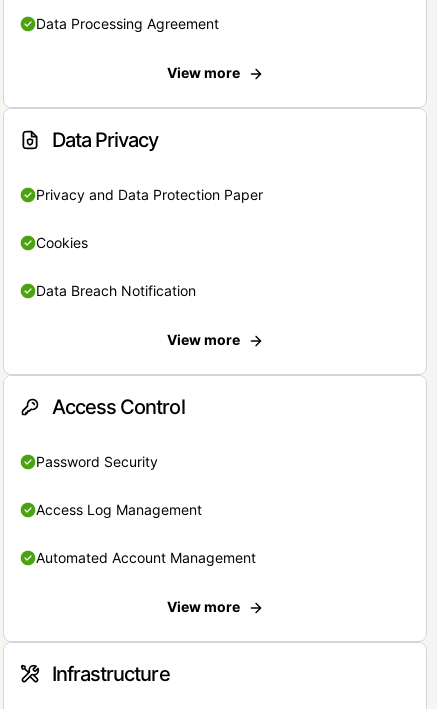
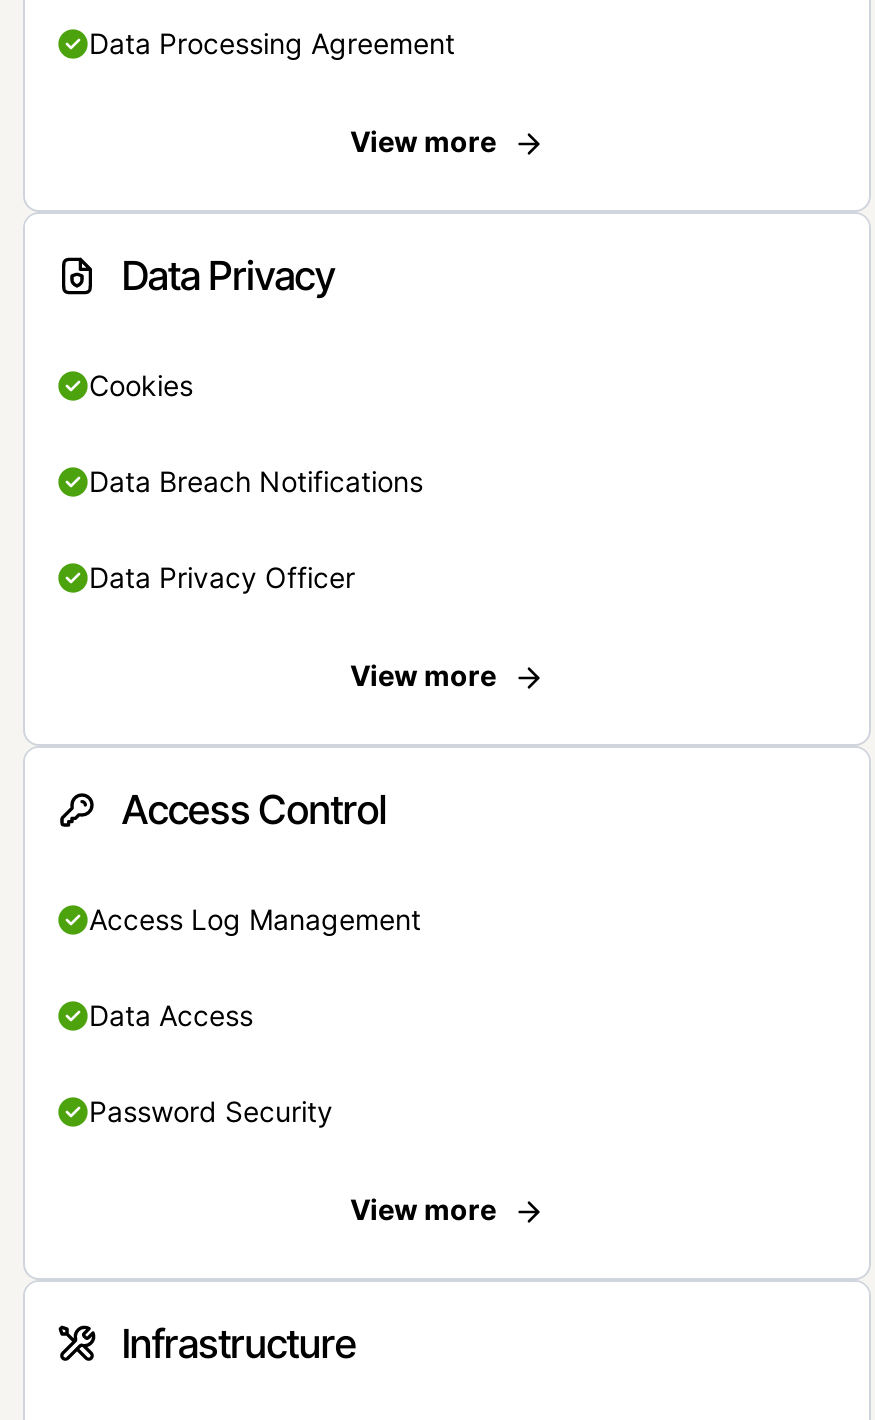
[36,186,263,203] Privacy and Data Protection Paper -> none
moved [36,234,88,251] -> [89,368,193,402]: Cookies
[36,282,196,299] Data Breach Notification -> [89,464,423,594] Data Breach Notifications | Data Privacy Officer
none -> [89,998,253,1032] Data Access
moved [36,453,158,470] -> [89,1094,333,1128]: Password Security
moved [36,501,202,518] -> [89,902,421,936]: Access Log Management
[36,549,256,566] Automated Account Management -> none

